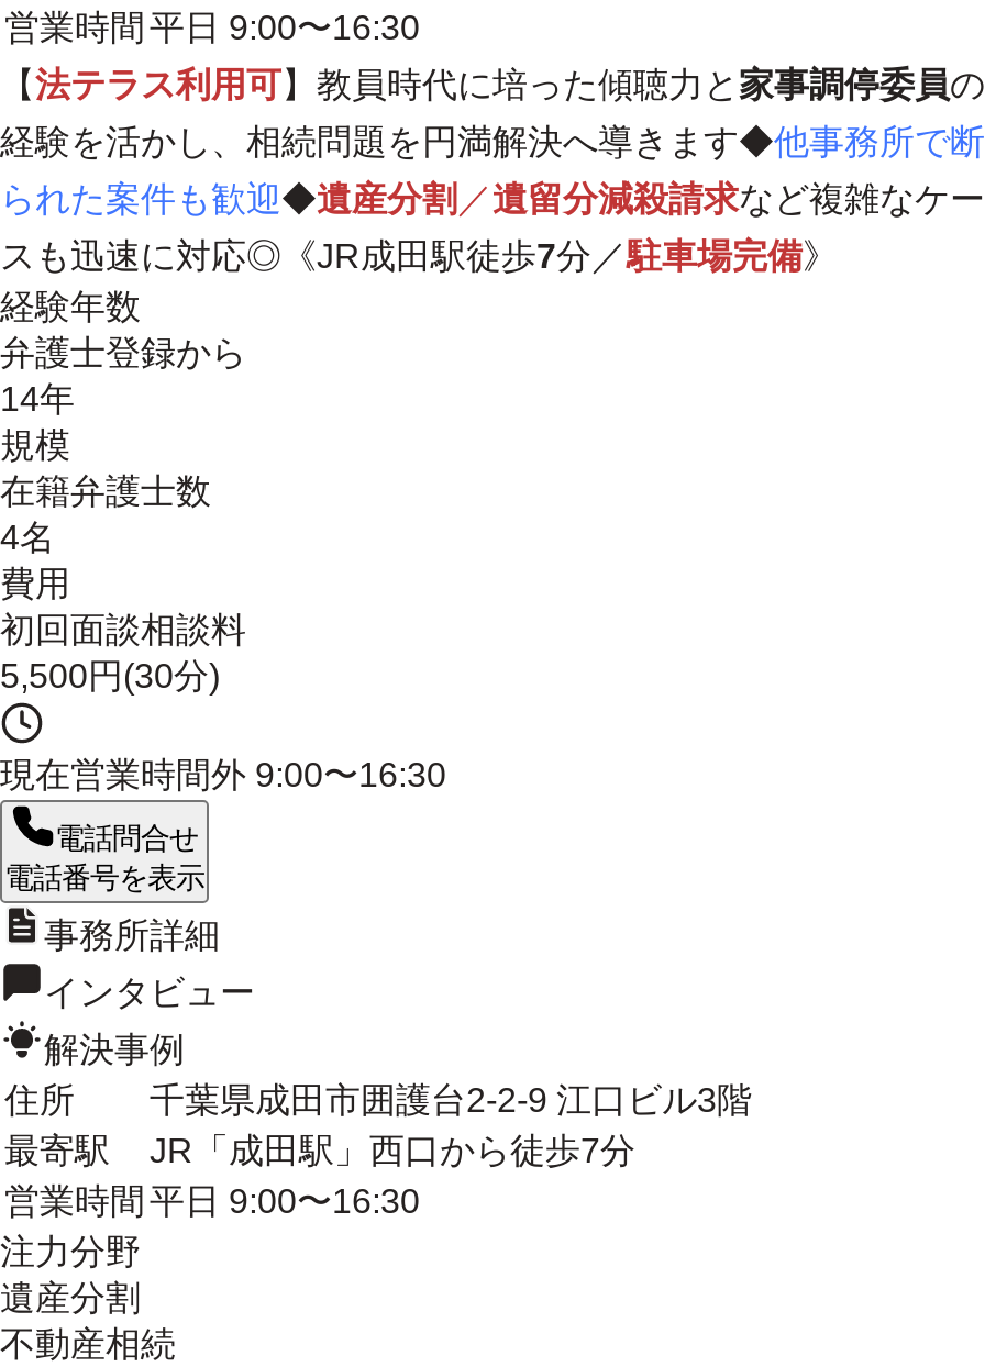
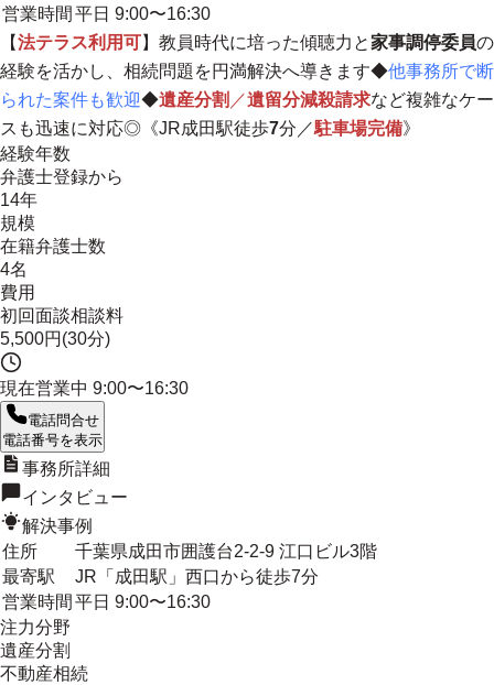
[0,756,446,793] 現在営業時間外9:00〜16:30 -> [0,379,189,398] 現在営業中9:00〜16:30

